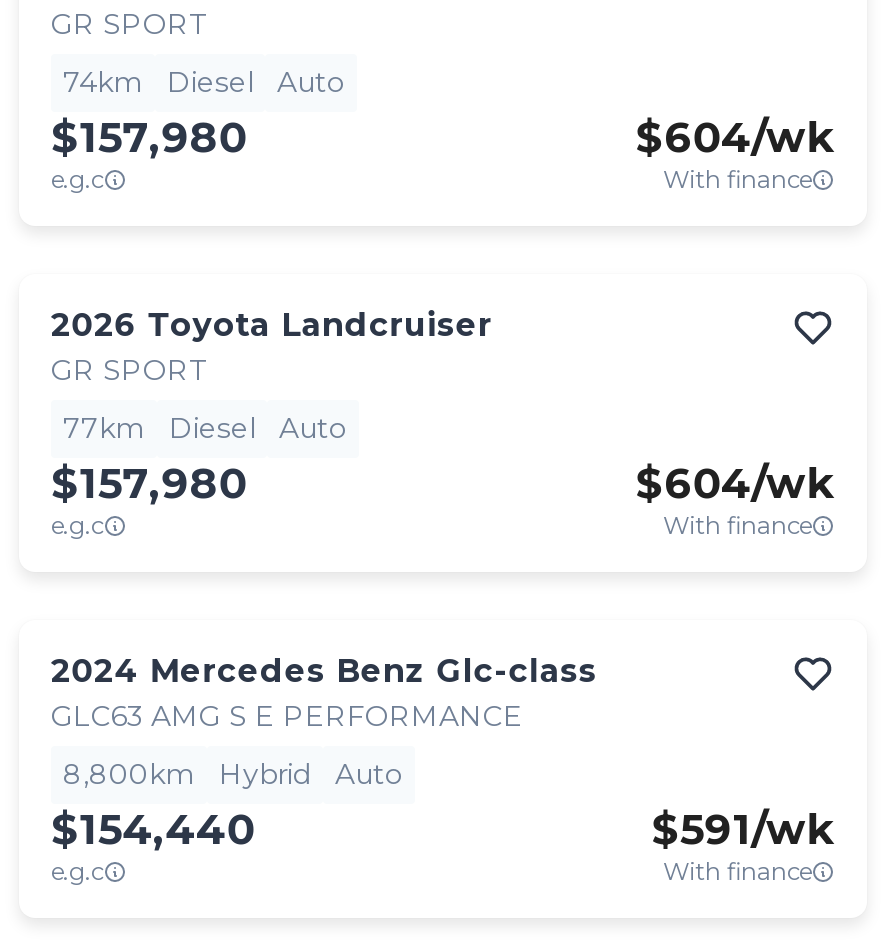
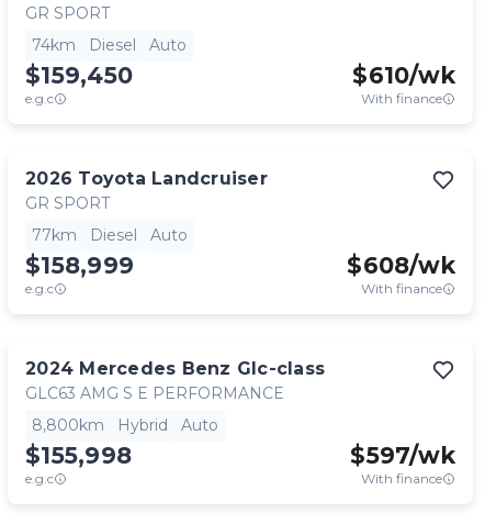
[51,112,247,162] $157,980 -> [25,62,133,89] $159,450
[635,112,835,162] $604/wk -> [352,62,455,89] $610/wk
[51,458,247,508] $157,980 -> [25,252,134,279] $158,999
[635,458,835,508] $604/wk -> [347,252,455,279] $608/wk
[51,804,255,854] $154,440 -> [25,442,132,469] $155,998
[651,804,835,854] $591/wk -> [350,442,455,469] $597/wk

